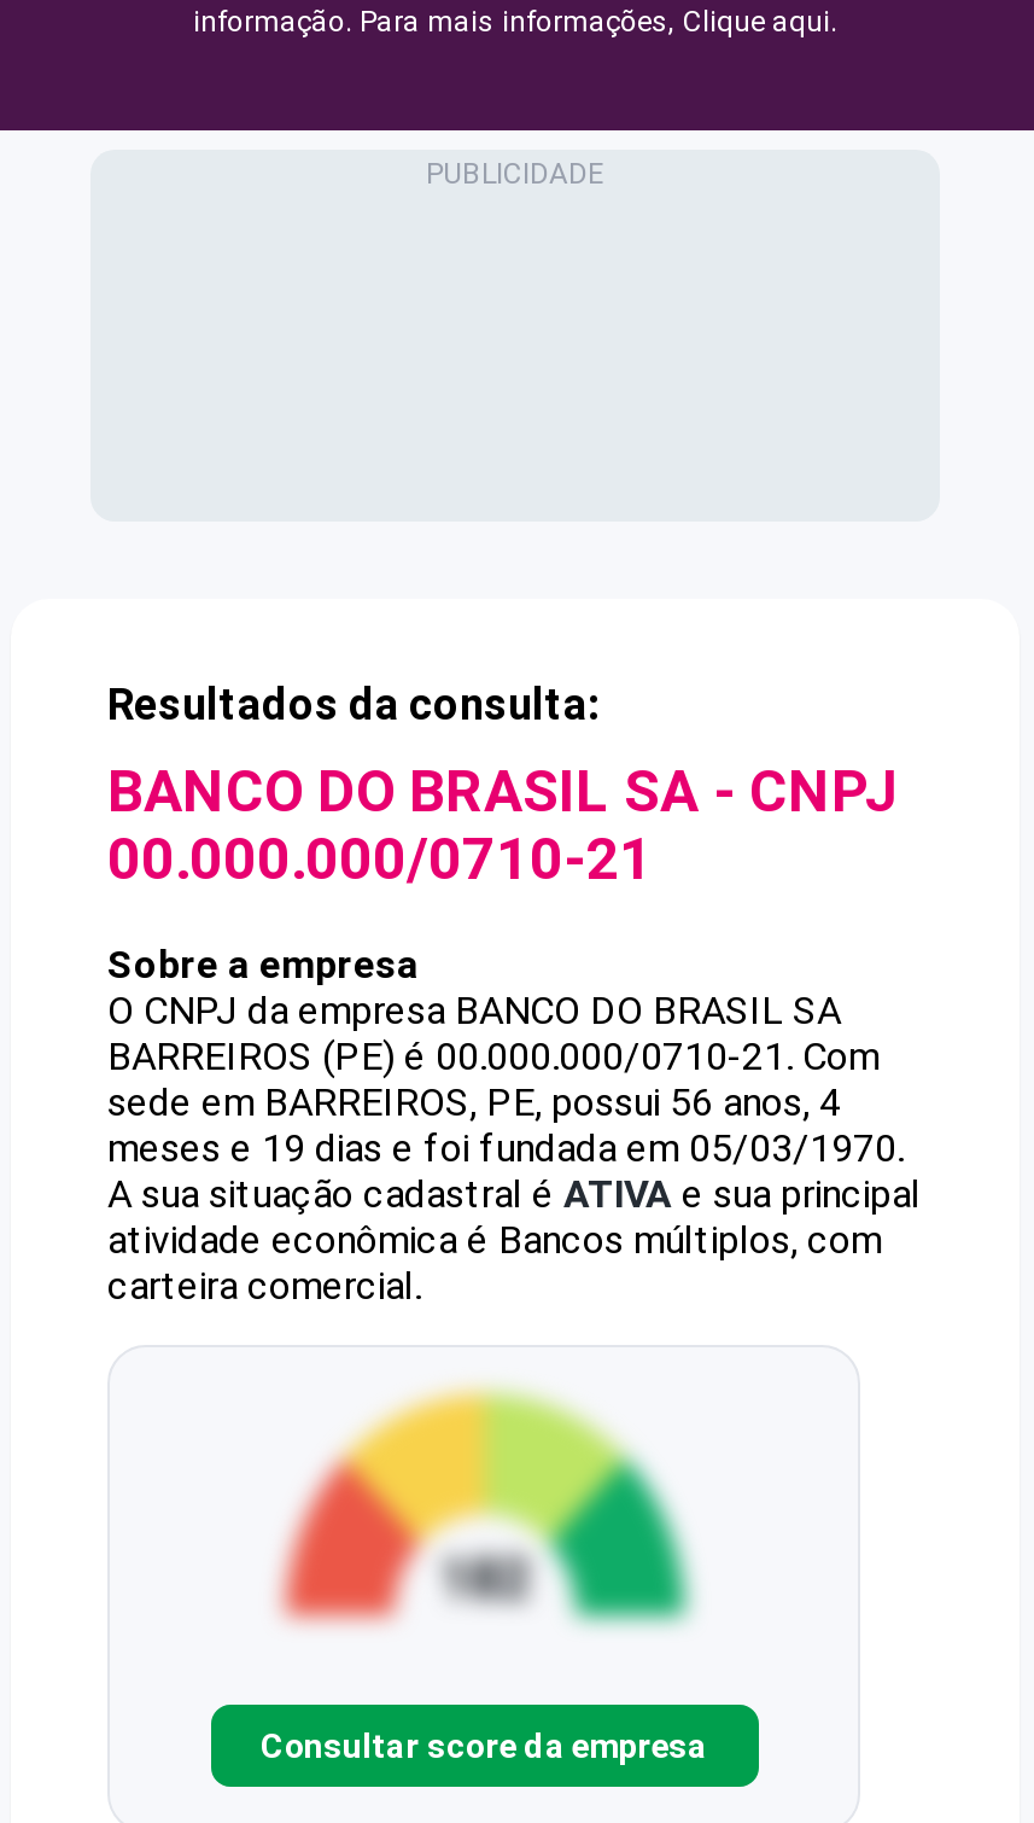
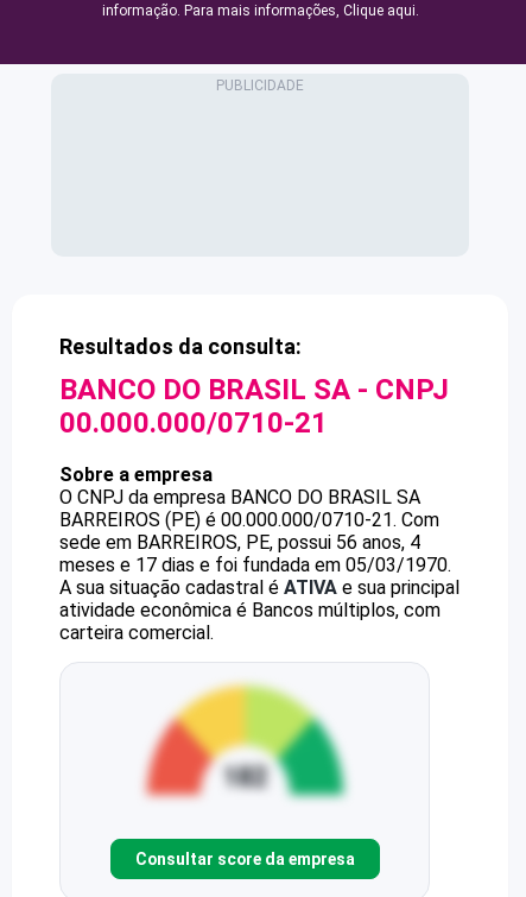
[107,1125,904,1171] meses e 19 dias e foi fundada em 05/03/1970. -> [59,554,451,576] meses e 17 dias e foi fundada em 05/03/1970.

